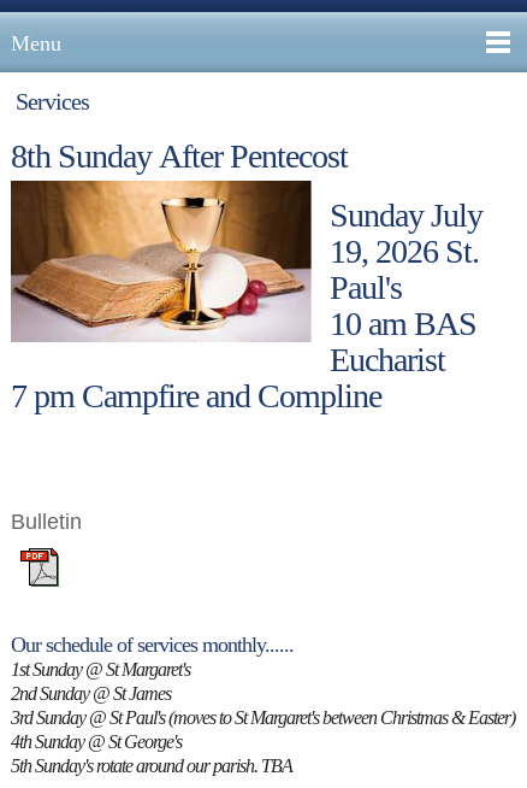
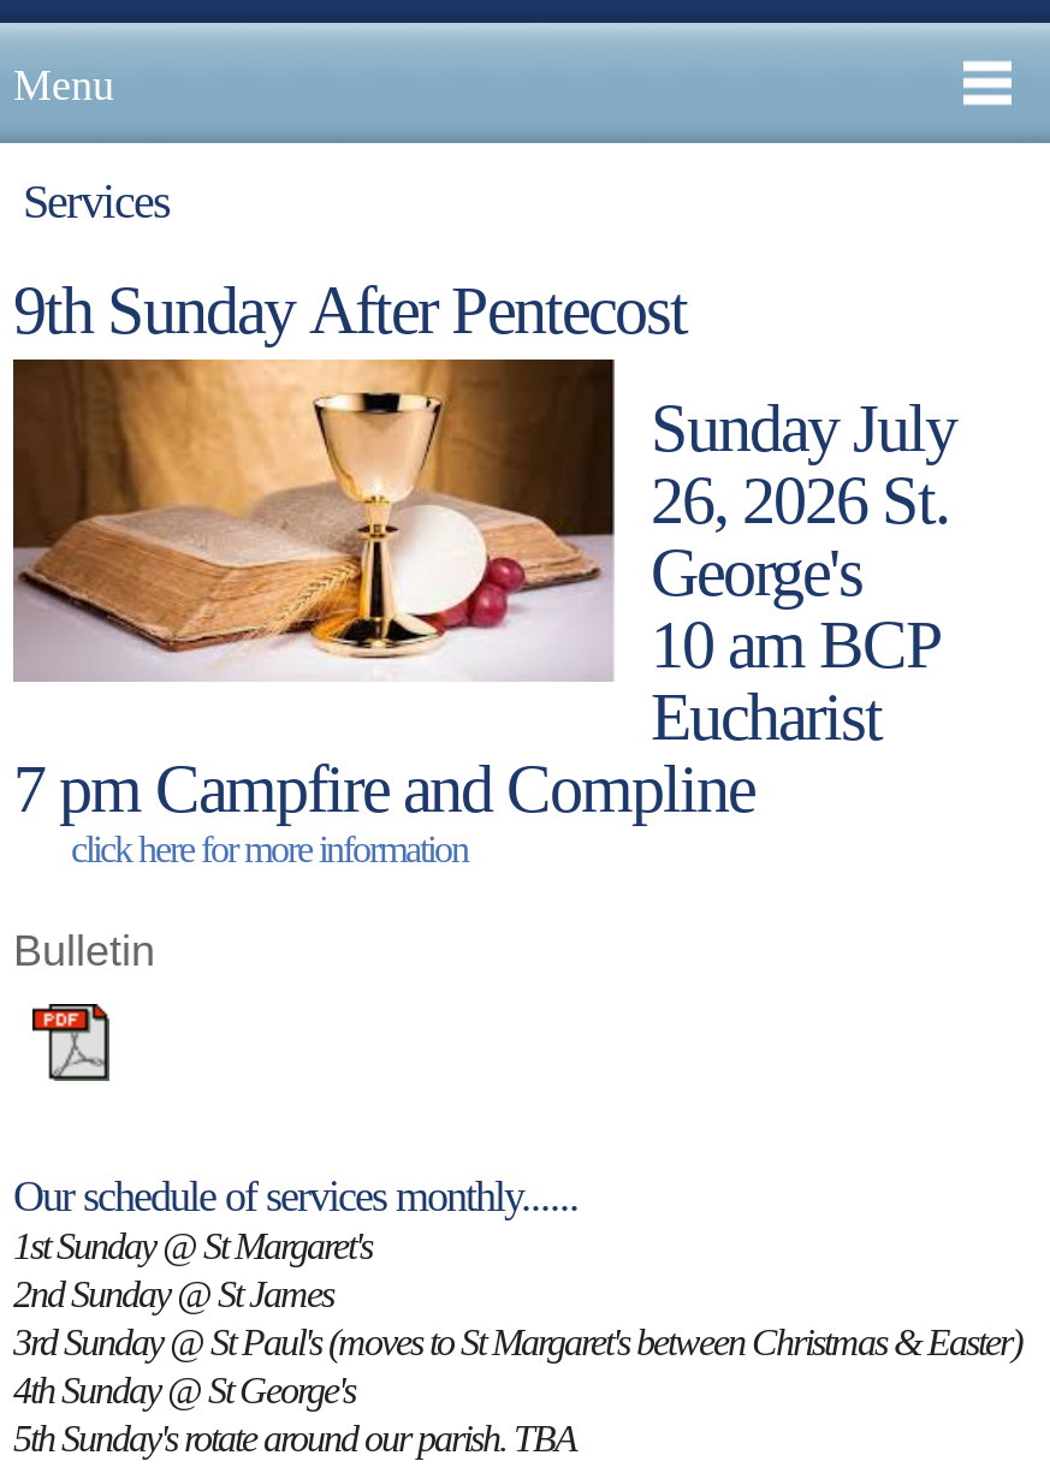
[11,137,348,175] 8th Sunday After Pentecost -> [13,273,687,348] 9th Sunday After Pentecost
[330,233,479,342] 19, 2026 St. | Paul's | 10 am BAS -> [651,463,949,682] 26, 2026 St. | George's | 10 am BCP
none -> [64,828,468,869] click here for more information

